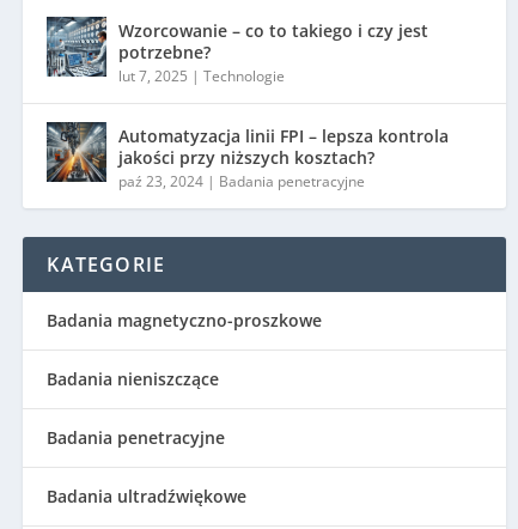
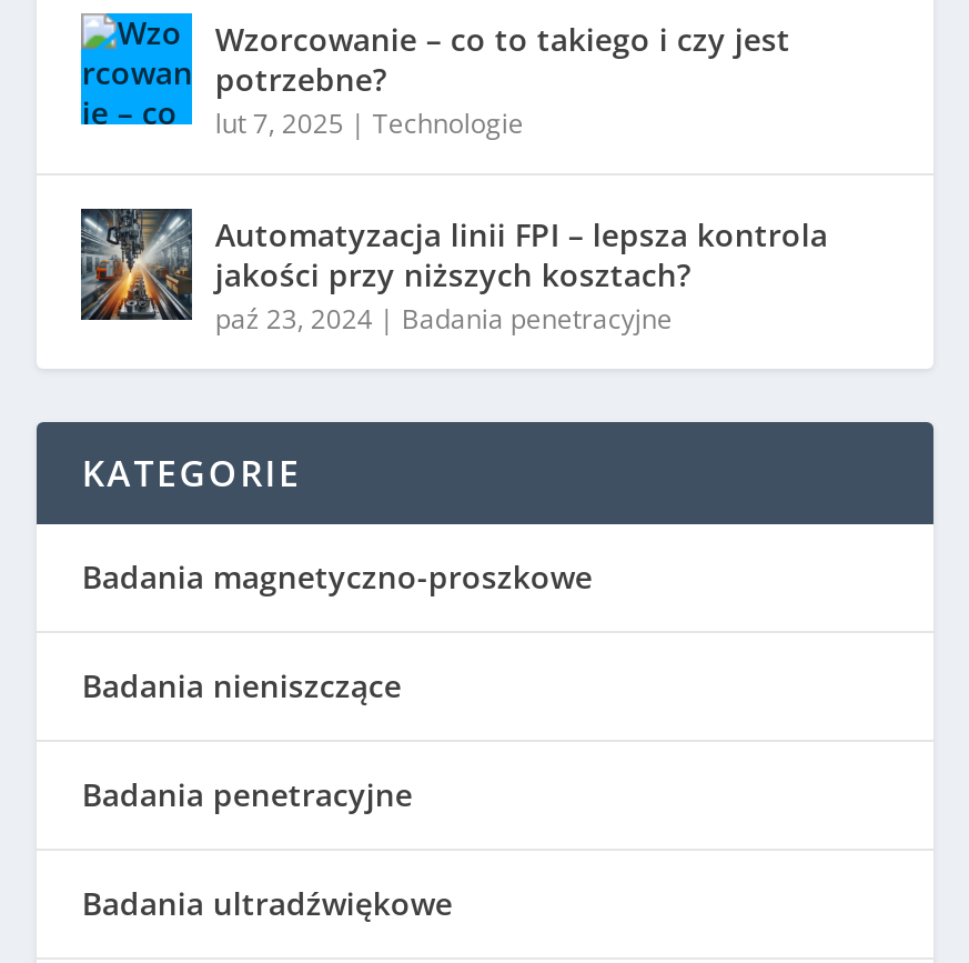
[45,16,108,78] [image] -> [79,11,194,127] [image]

